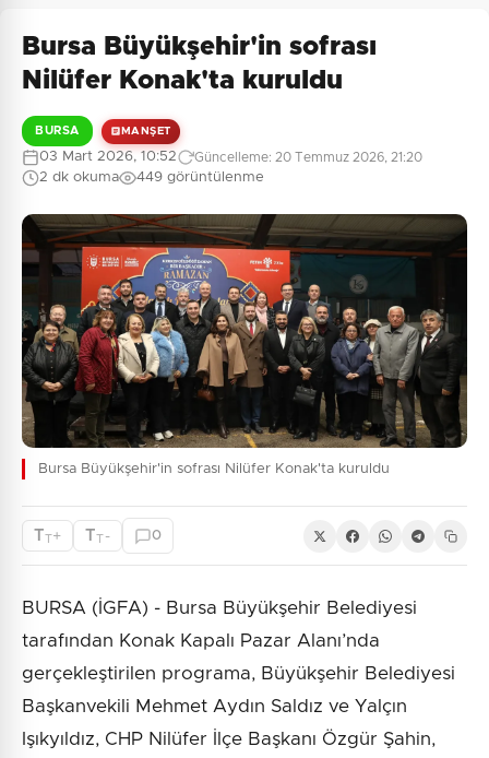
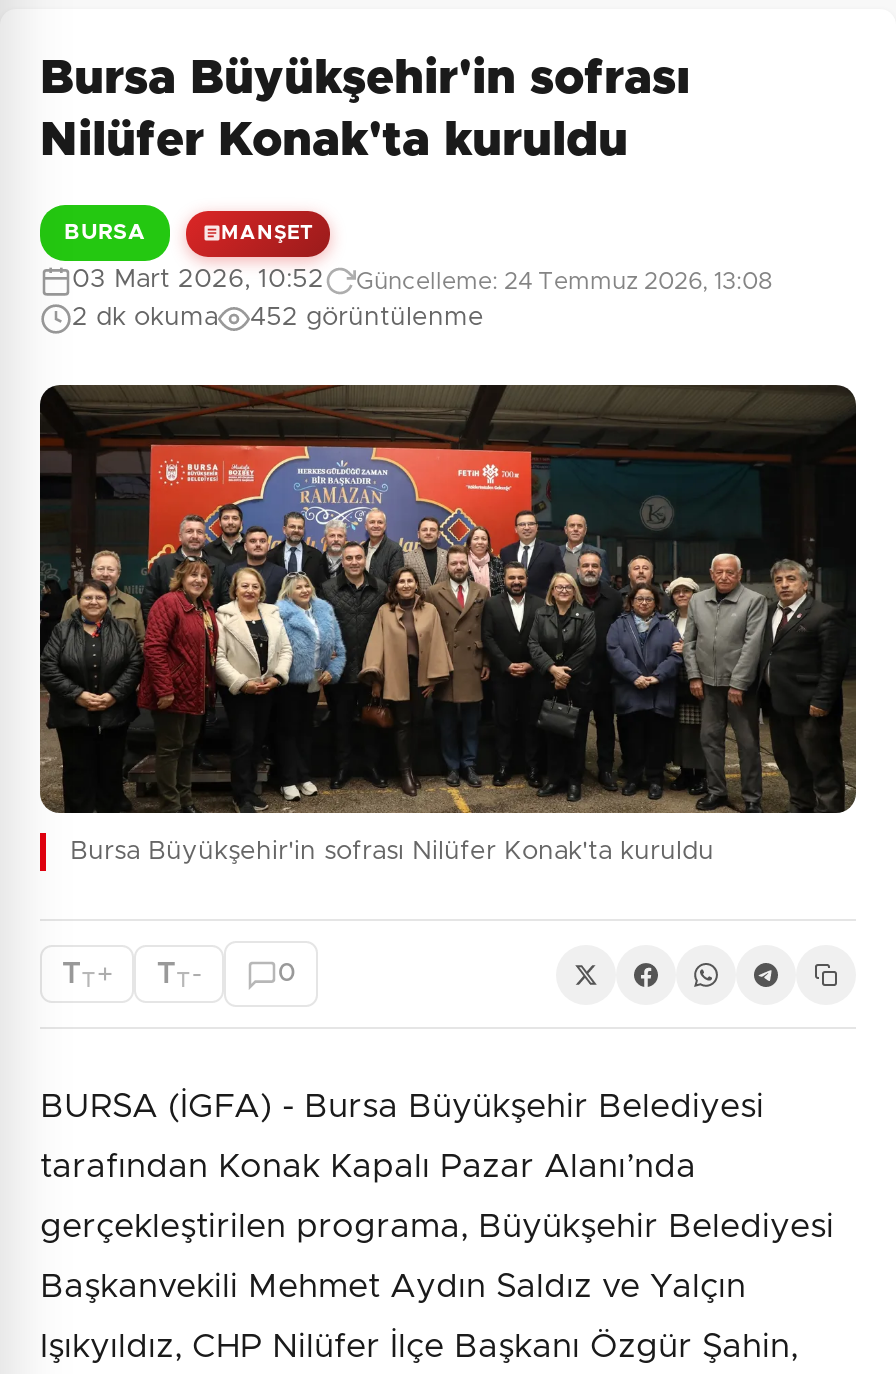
[194,150,422,163] Güncelleme: 20 Temmuz 2026, 21:20 -> [356,268,772,292] Güncelleme: 24 Temmuz 2026, 13:08
[136,170,264,185] 449 görüntülenme -> [250,305,484,331] 452 görüntülenme

